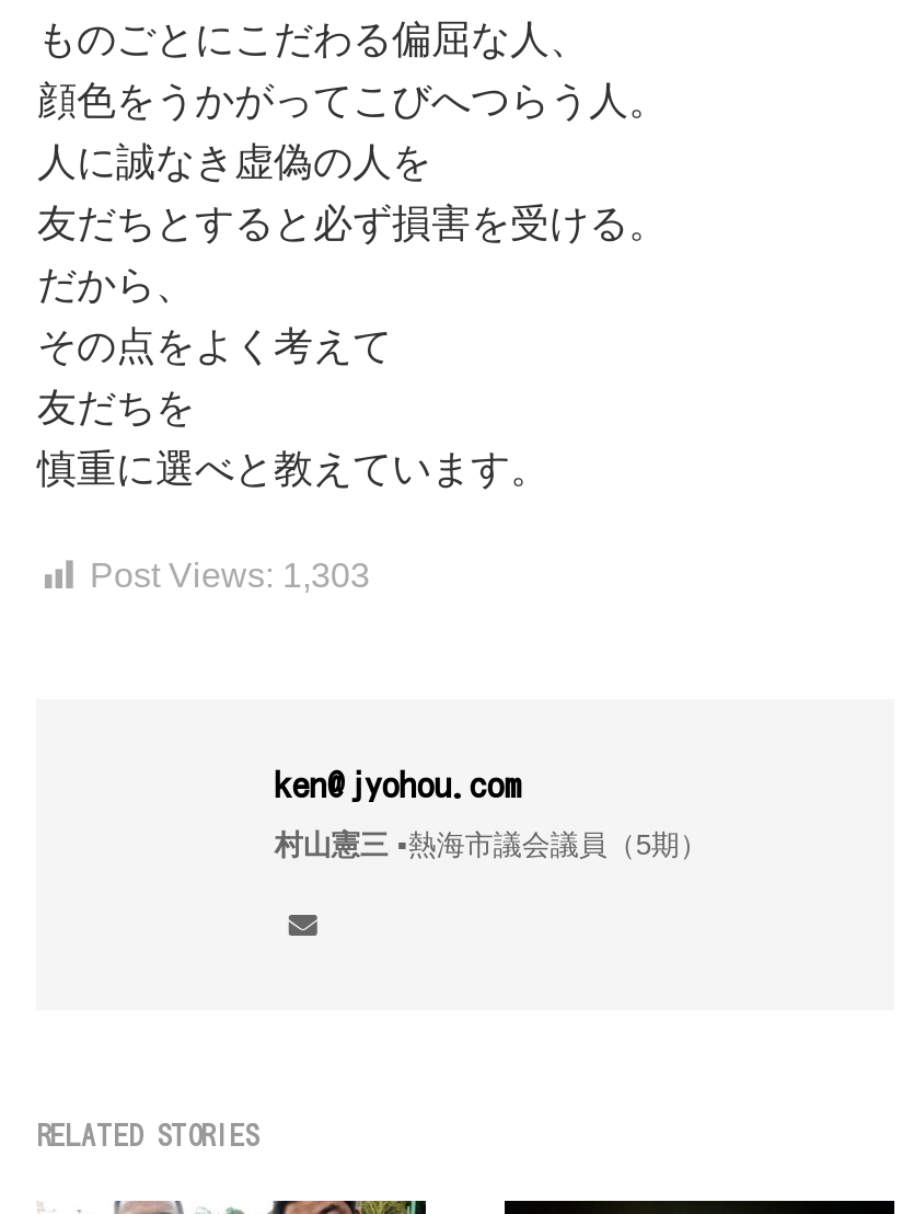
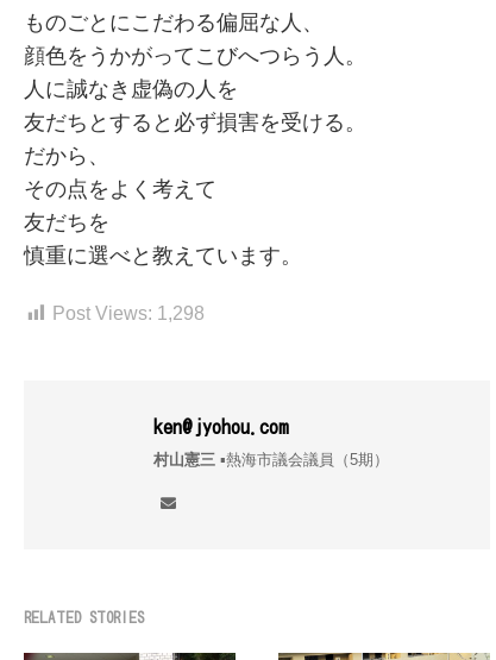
[90,554,370,594] Post Views: 1,303 -> [53,302,205,323] Post Views: 1,298

